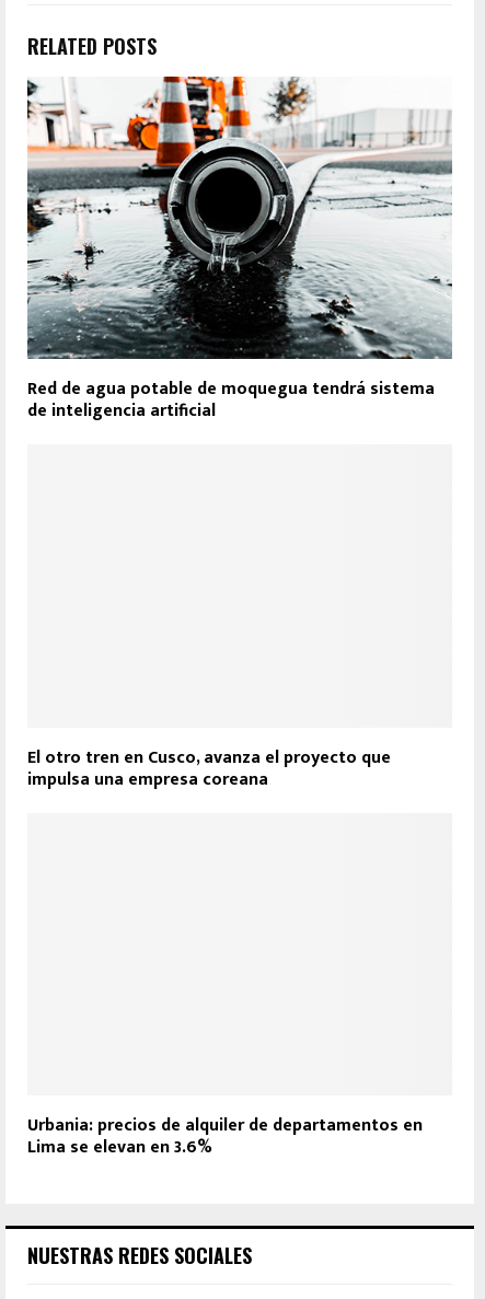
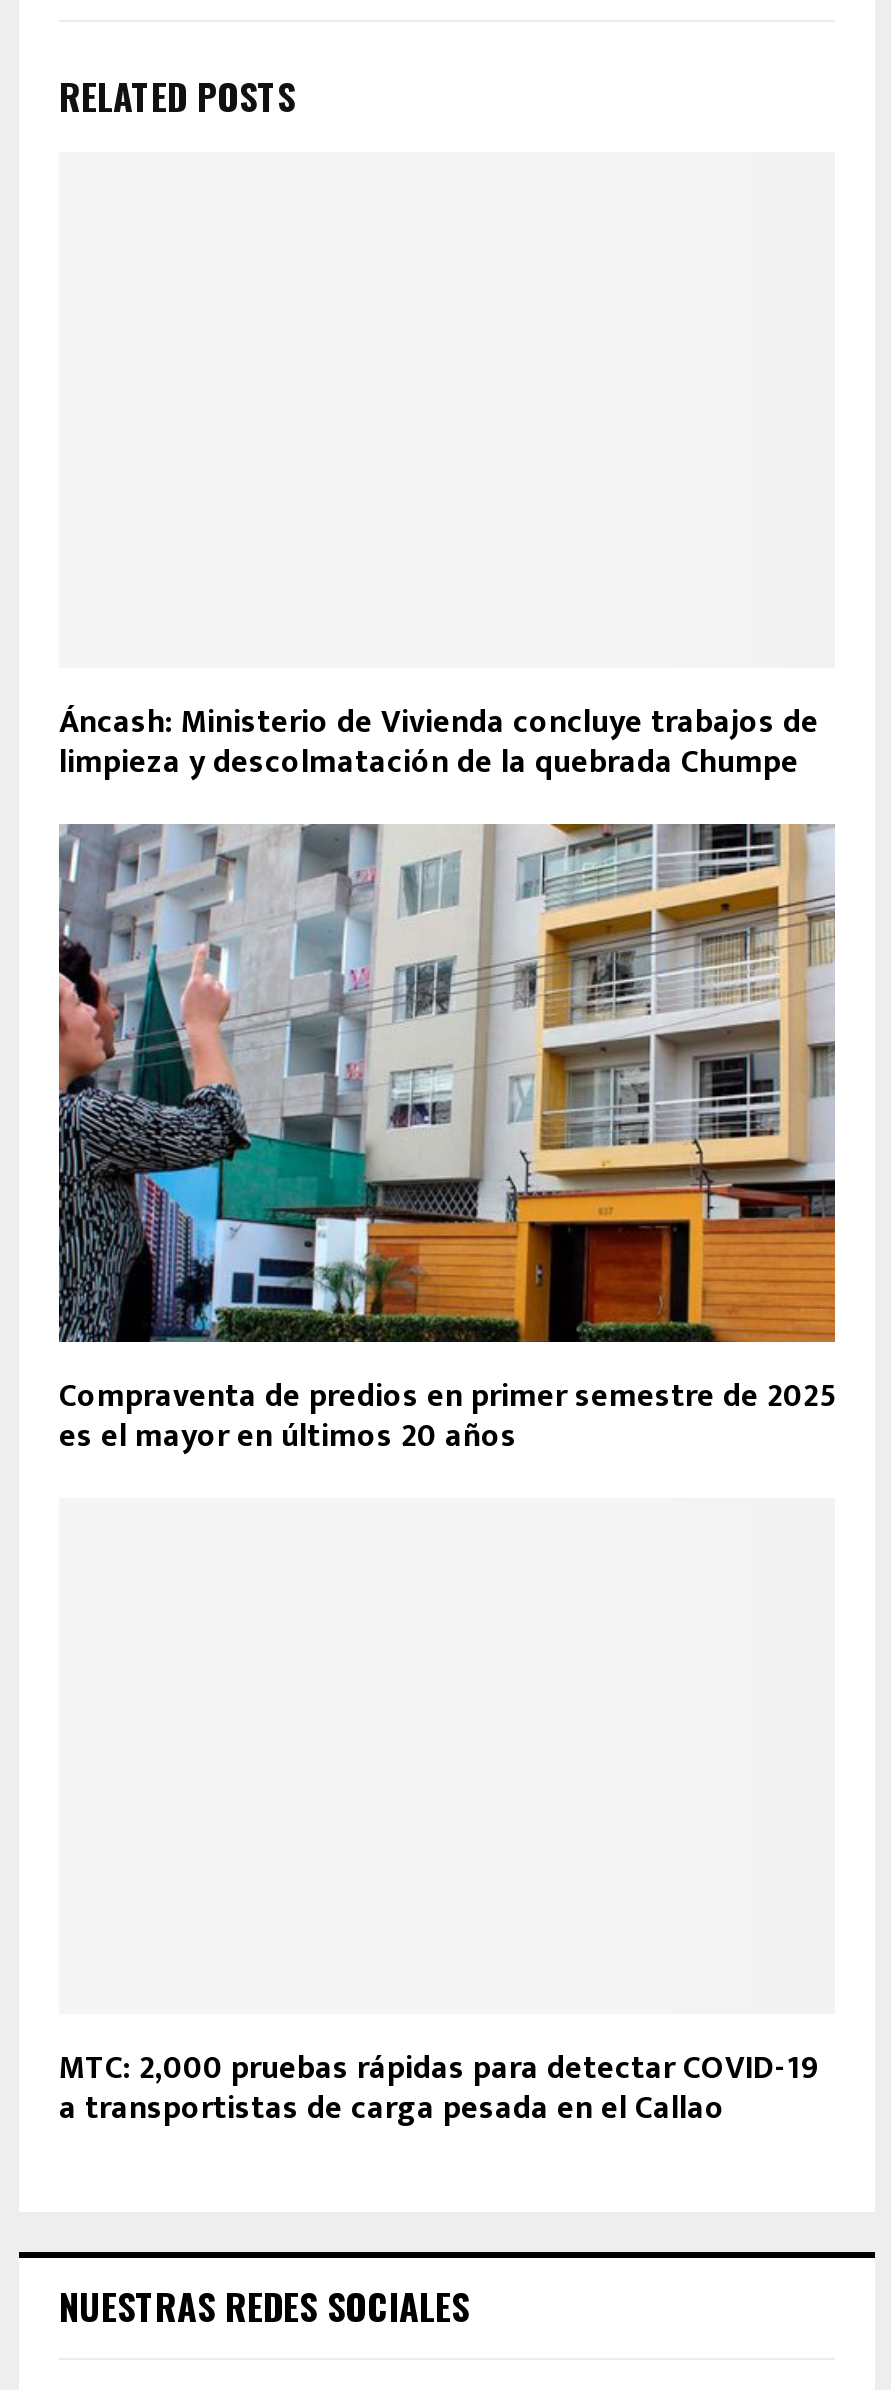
none -> [57,822,837,1344] [image]
[26,76,453,360] [image] -> none
[27,374,435,426] Red de agua potable de moquegua tendrá sistema | de inteligencia artificial -> [59,696,819,790] Áncash: Ministerio de Vivienda concluye trabajos de | limpieza y descolmatación de la quebrada Chumpe
[27,743,391,794] El otro tren en Cusco, avanza el proyecto que | impulsa una empresa coreana -> [59,1370,835,1464] Compraventa de predios en primer semestre de 2025 | es el mayor en últimos 20 años
[27,1111,423,1163] Urbania: precios de alquiler de departamentos en | Lima se elevan en 3.6% -> [59,2043,819,2137] MTC: 2,000 pruebas rápidas para detectar COVID-19 | a transportistas de carga pesada en el Callao

